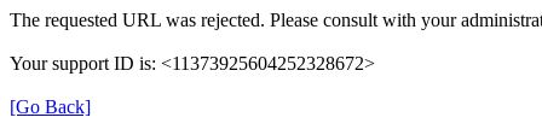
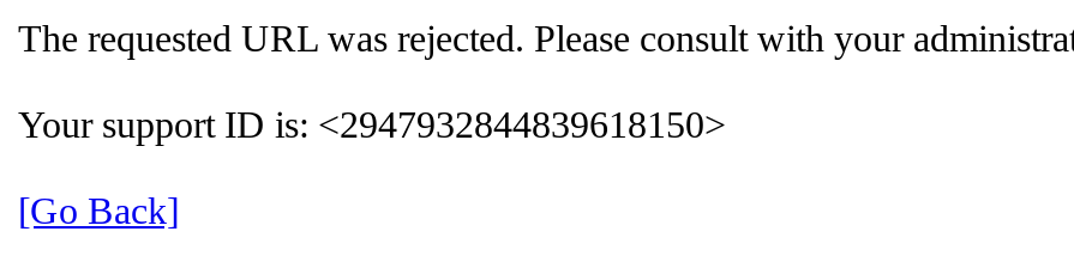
[10,53,375,74] Your support ID is: <11373925604252328672> -> [18,104,726,145] Your support ID is: <2947932844839618150>

